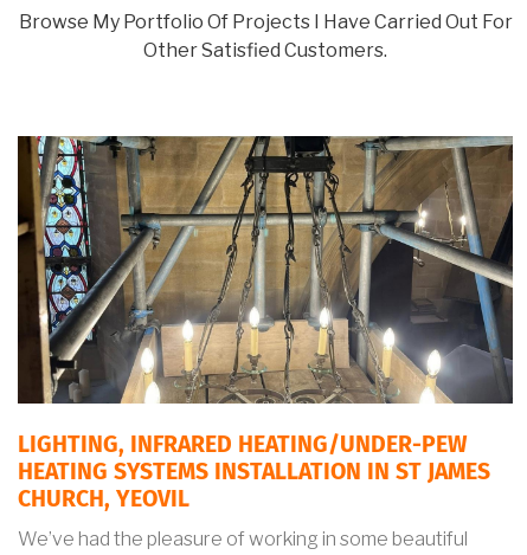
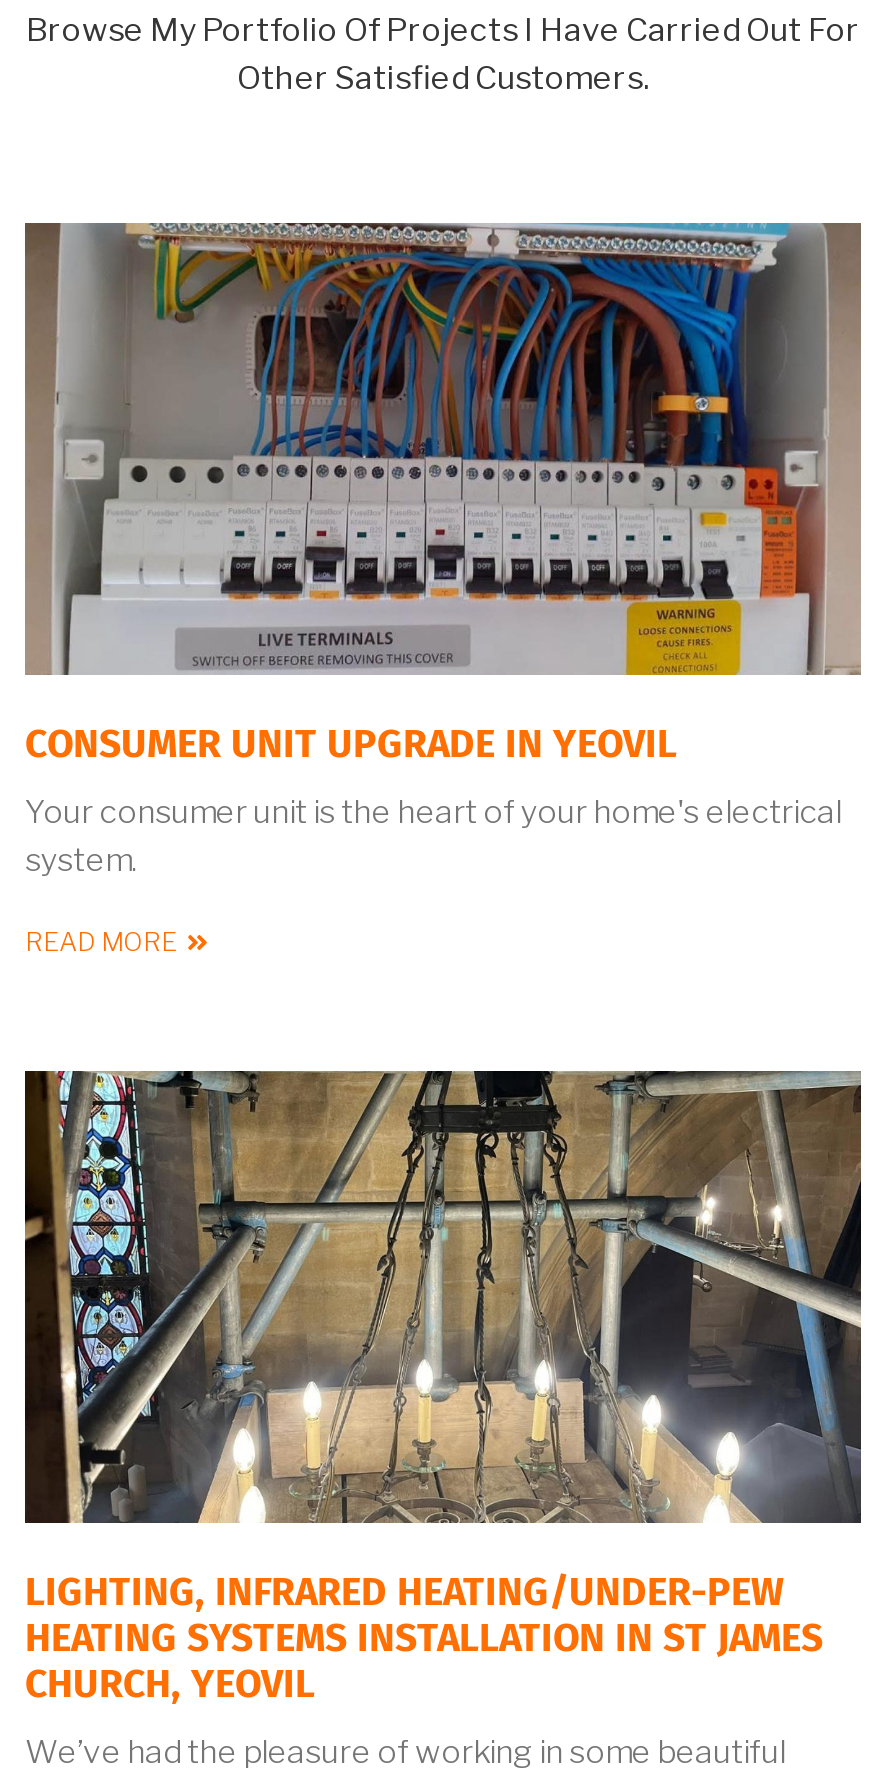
none -> [23,221,861,958] [image] | CONSUMER UNIT UPGRADE IN YEOVIL | Your consumer unit is the heart of your home's electrical | system. | READ MORE

